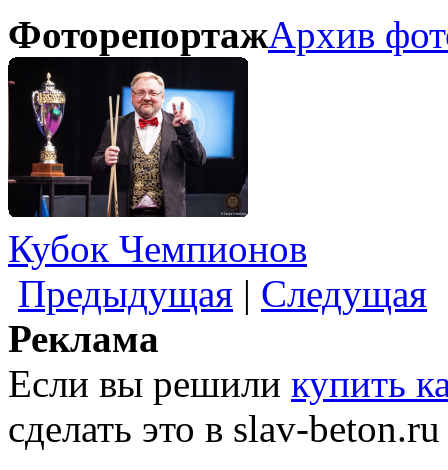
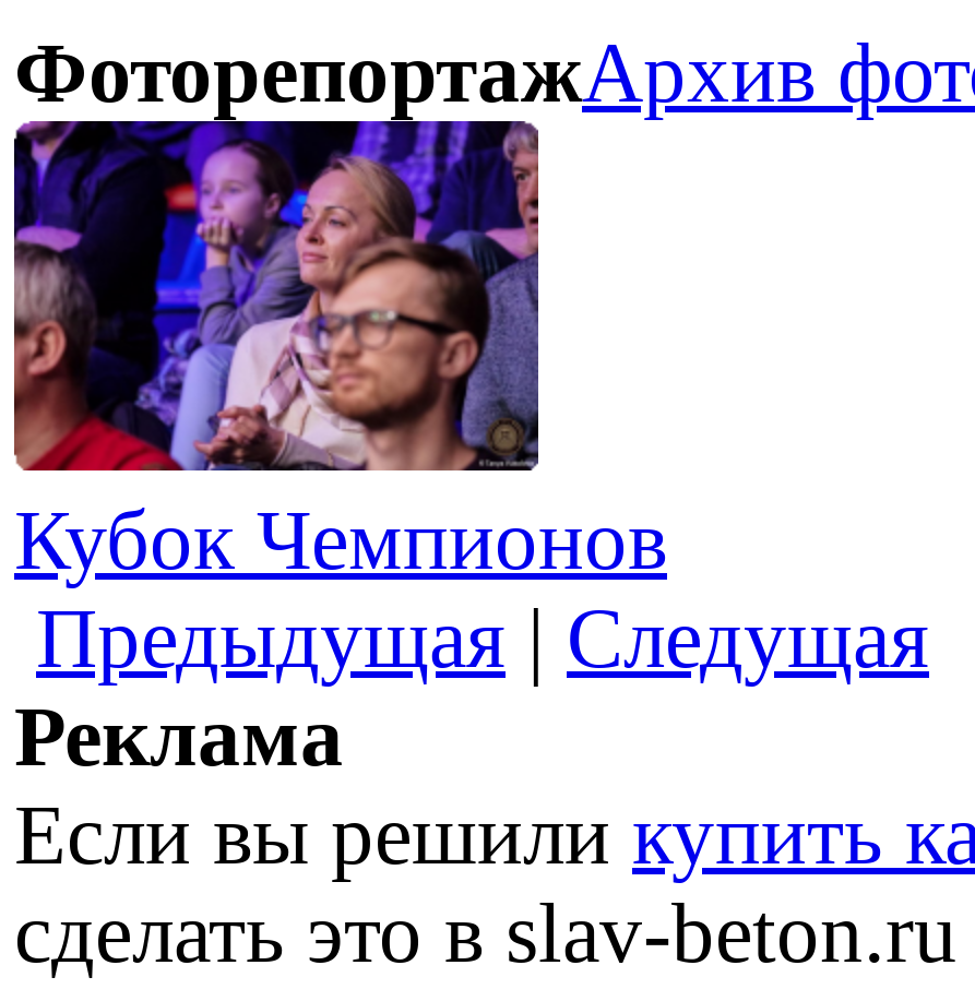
[7,59,249,218] [image] -> [12,126,540,473] [image]

